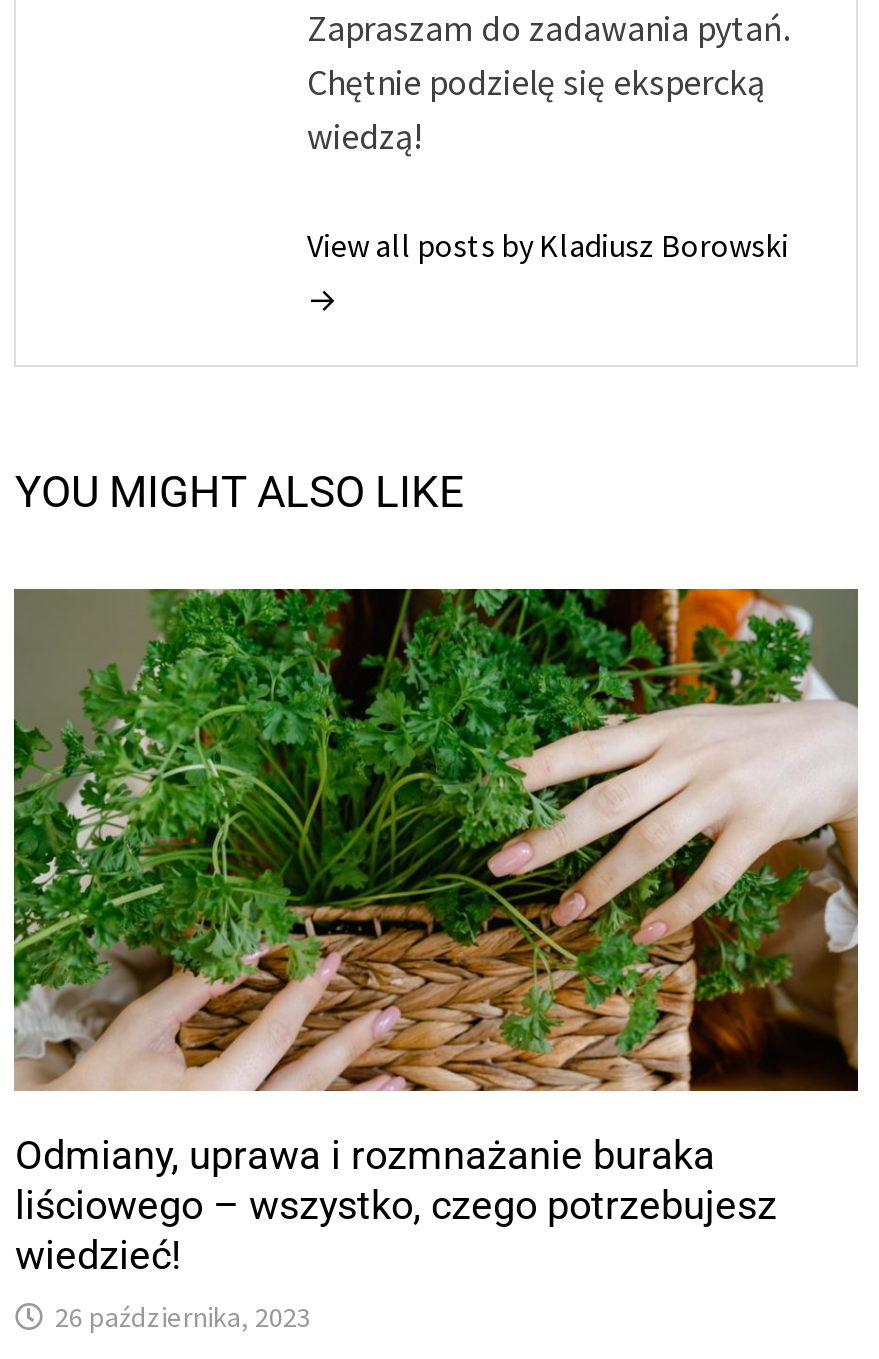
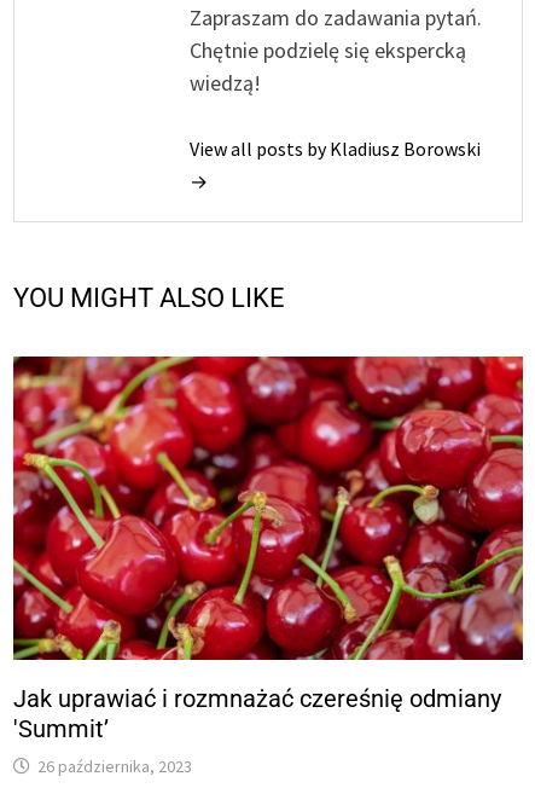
[12,586,860,1279] [image] | Odmiany, uprawa i rozmnażanie buraka | liściowego – wszystko, czego potrzebujesz | wiedzieć! -> [12,355,524,743] [image] | Jak uprawiać i rozmnażać czereśnię odmiany | 'Summit’

